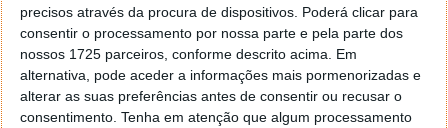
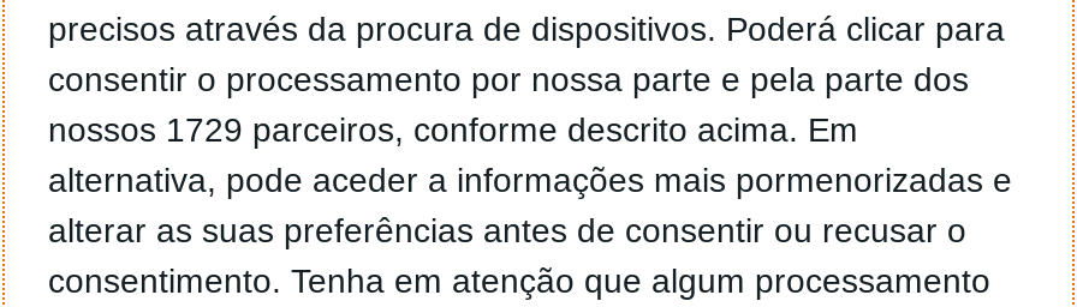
[20,45,357,61] nossos 1725 parceiros, conforme descrito acima. Em -> [48,109,858,148] nossos 1729 parceiros, conforme descrito acima. Em

